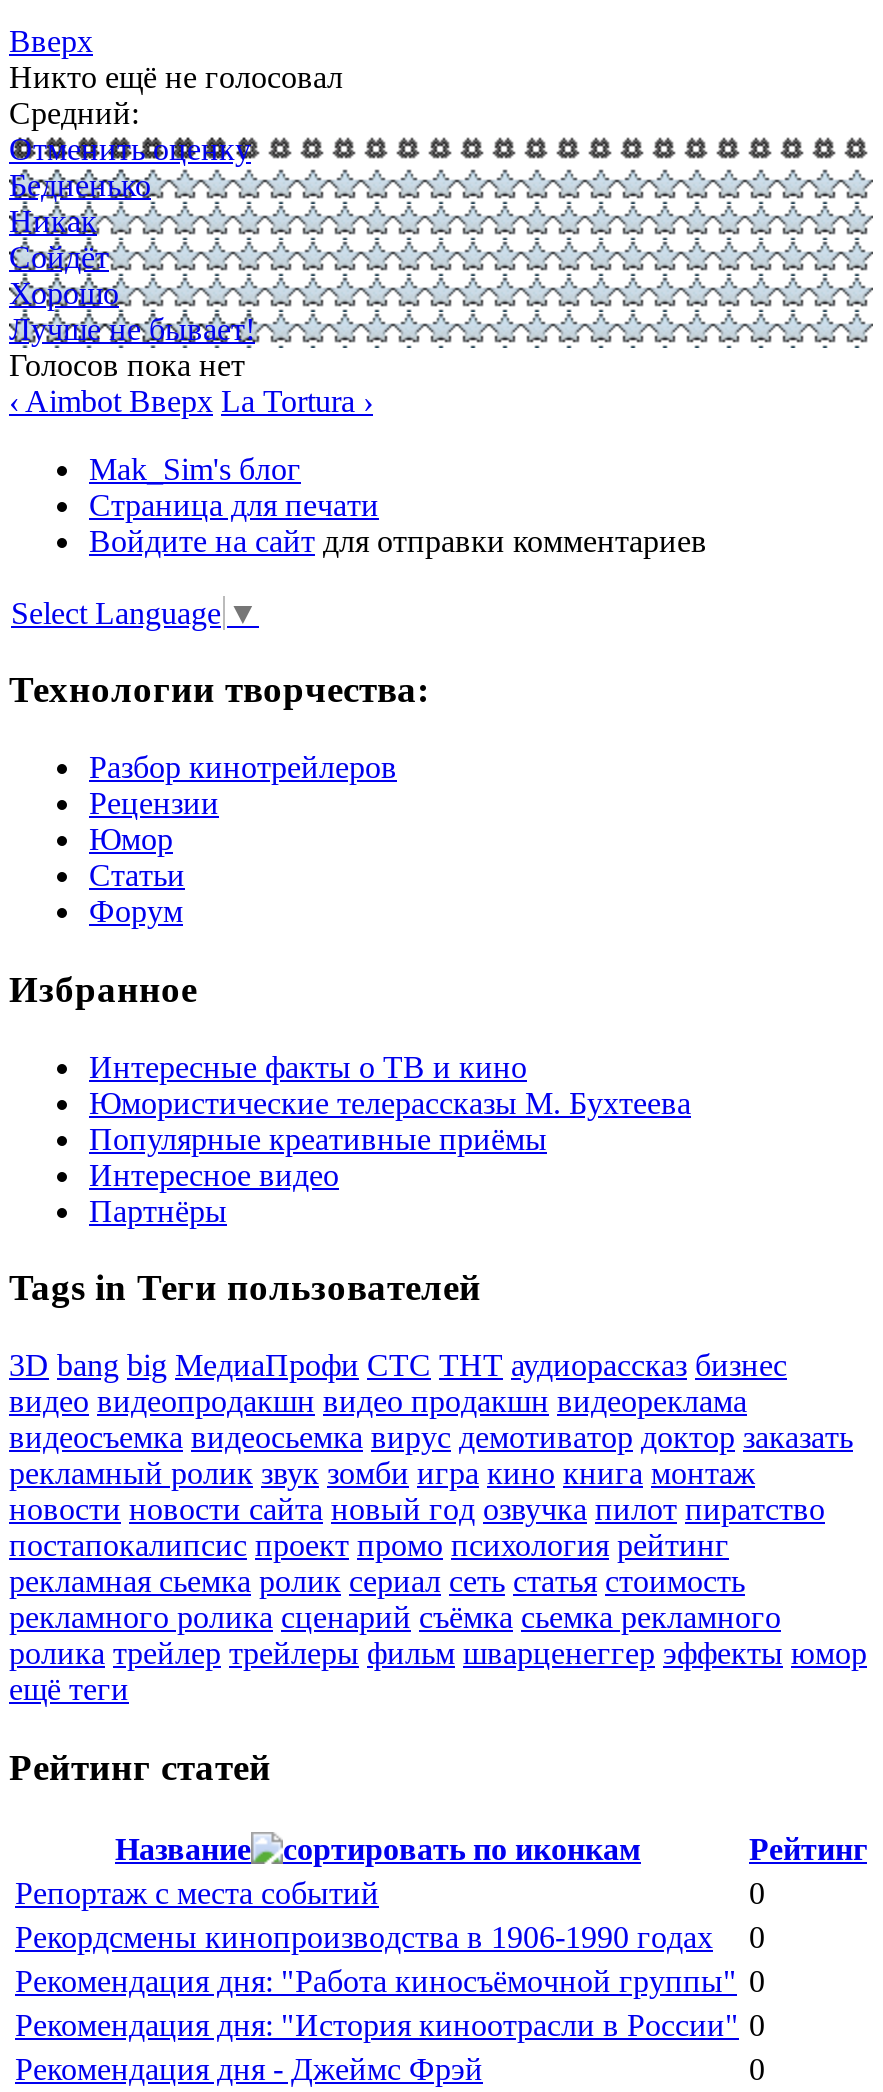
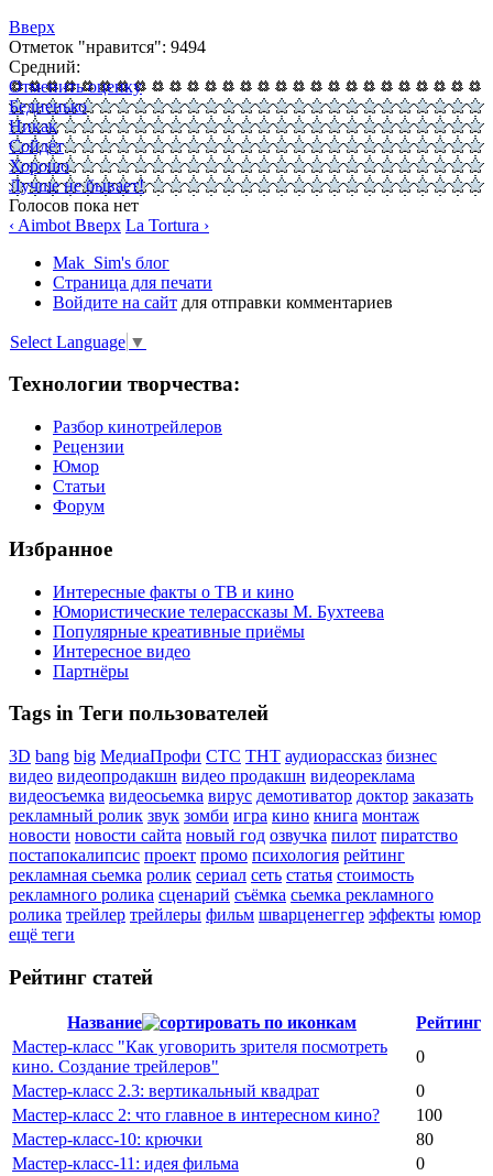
[9,61,343,95] Никто ещё не голосовал -> [9,38,206,57] Отметок "нравится": 9494
[15,1877,379,1911] Репортаж с места событий -> [12,1038,387,1076] Мастер-класс "Как уговорить зрителя посмотреть | кино. Создание трейлеров"
[15,1921,713,1955] Рекордсмены кинопроизводства в 1906-1990 годах -> [12,1082,319,1101] Мастер-класс 2.3: вертикальный квадрат
[15,1965,765,2087] Рекомендация дня: "Работа киносъёмочной группы" 0 | Рекомендация дня: "История киноотрасли в России" 0 | Рекомендация дня - Джеймс Фрэй -> [12,1106,442,1173] Мастер-класс 2: что главное в интересном кино? | 100 | Мастер-класс-10: крючки | 80 | Мастер-класс-11: идея фильма

